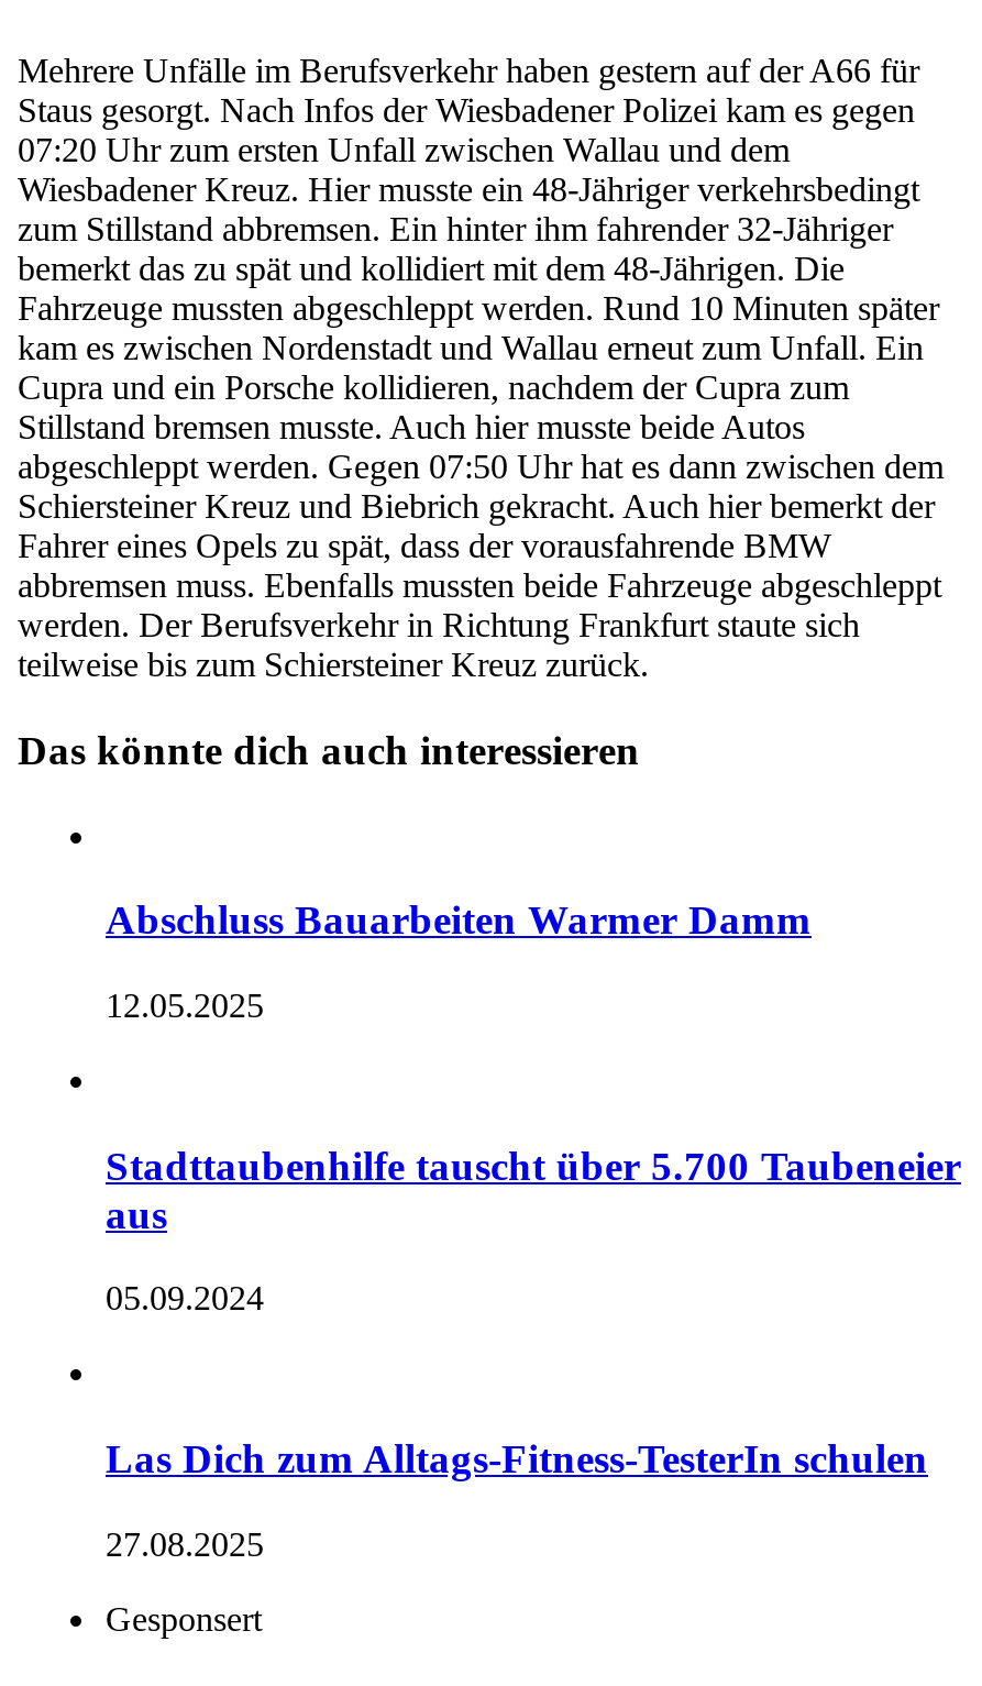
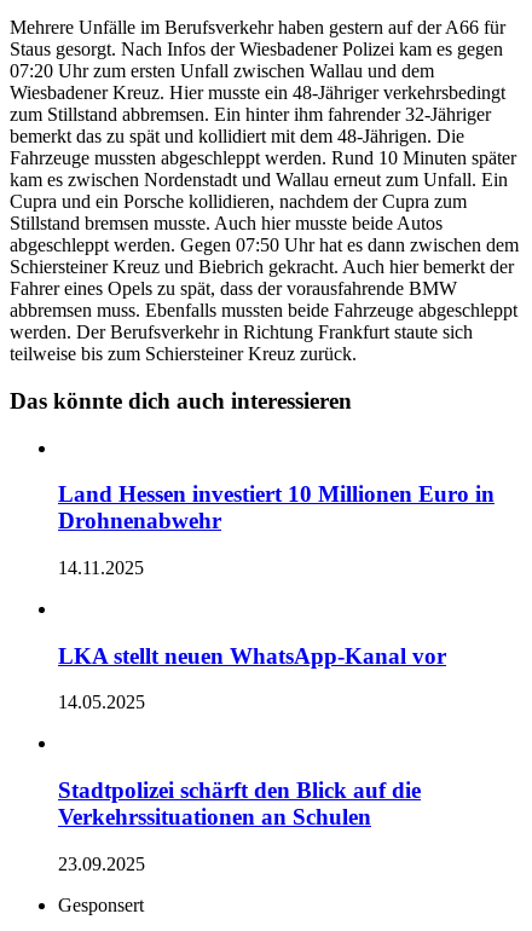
[106,897,812,943] Abschluss Bauarbeiten Warmer Damm -> [58,481,495,533] Land Hessen investiert 10 Millionen Euro in | Drohnenabwehr
[106,986,264,1024] 12.05.2025 -> [58,557,144,578] 14.11.2025
[106,1142,961,1237] Stadttaubenhilfe tauscht über 5.700 Taubeneier | aus -> [58,643,446,668] LKA stellt neuen WhatsApp-Kanal vor
[106,1280,264,1317] 05.09.2024 -> [58,692,145,713] 14.05.2025
[106,1435,928,1482] Las Dich zum Alltags-Fitness-TesterIn schulen -> [58,778,421,830] Stadtpolizei schärft den Blick auf die | Verkehrssituationen an Schulen
[106,1525,264,1562] 27.08.2025 -> [58,853,145,874] 23.09.2025

